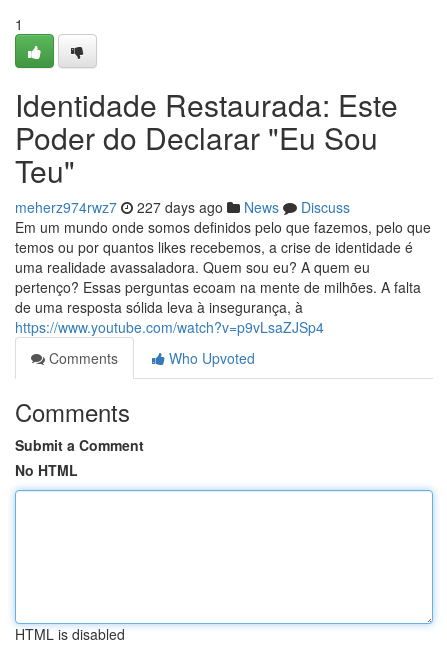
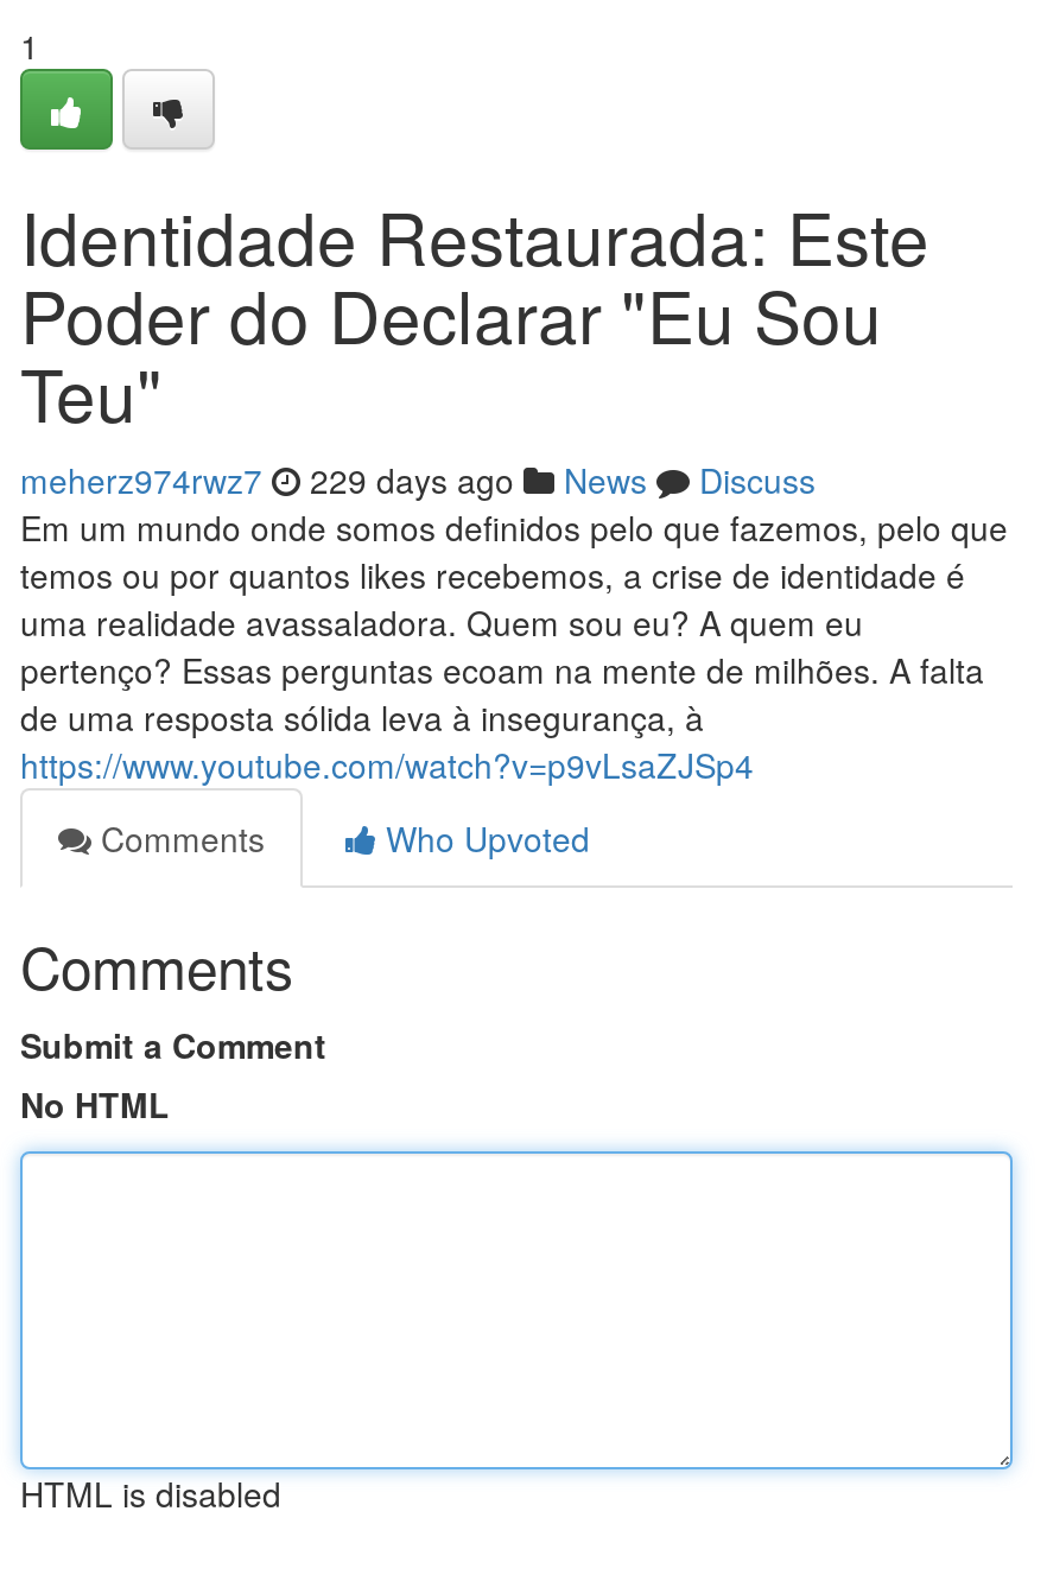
[15,197,350,217] meherz974rwz7 227 days ago News Discuss -> [20,456,816,503] meherz974rwz7 229 days ago News Discuss

